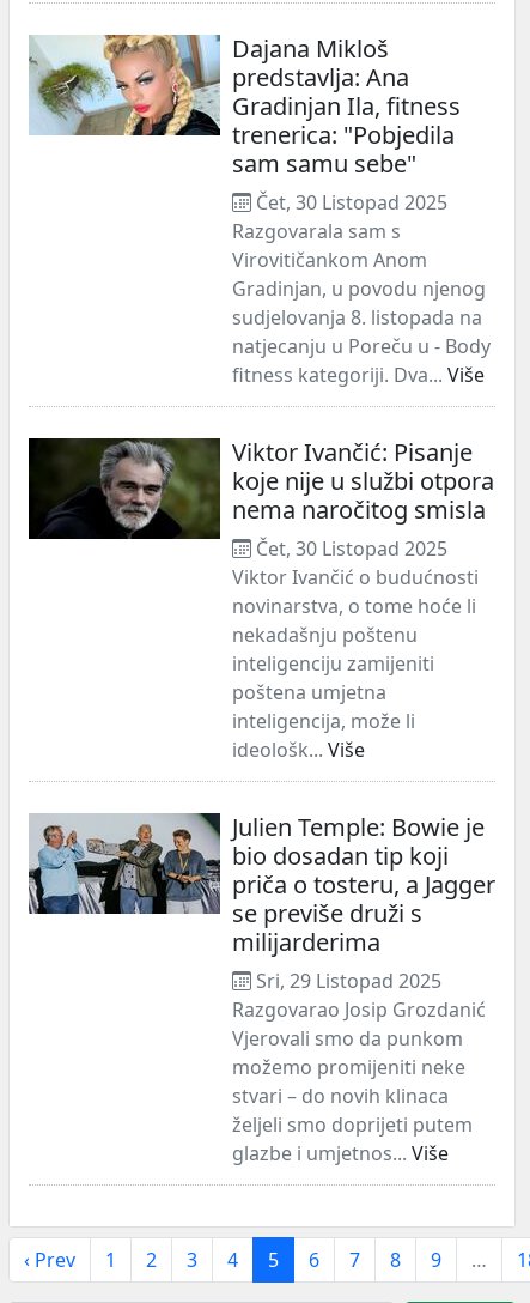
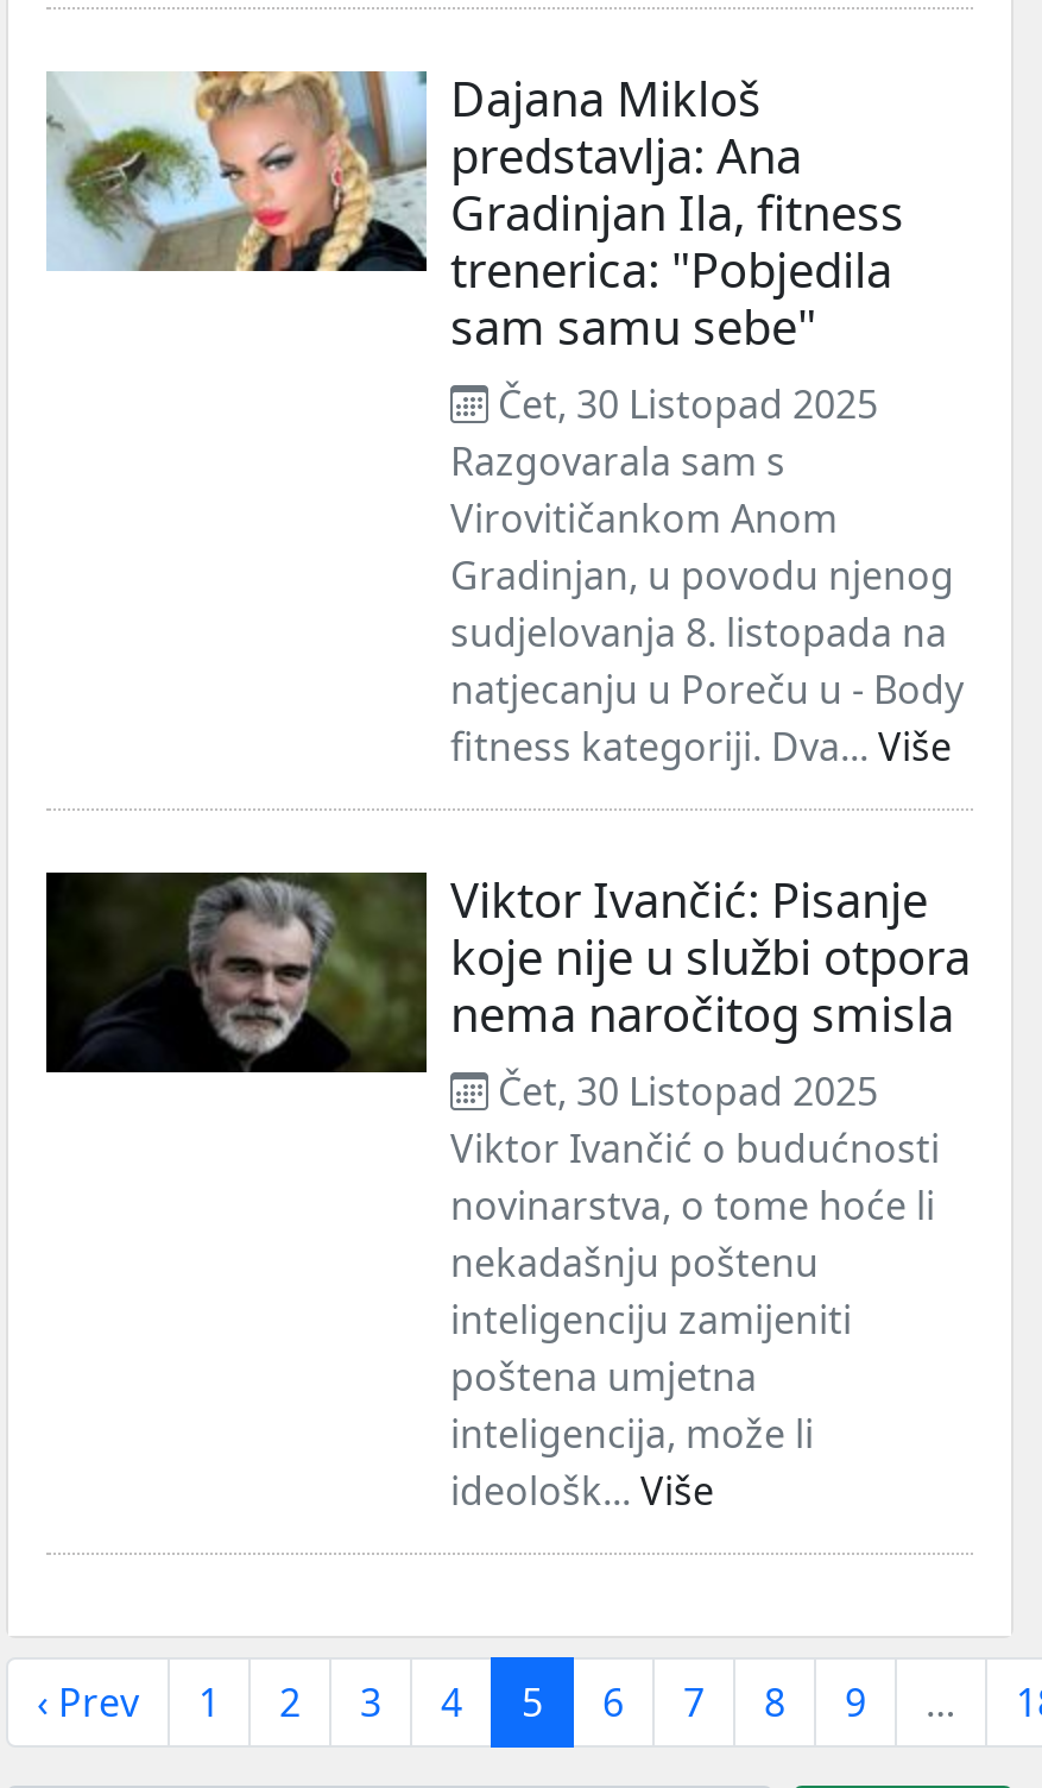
[28,811,495,1166] [image] | Julien Temple: Bowie je | bio dosadan tip koji | priča o tosteru, a Jagger | se previše druži s | milijarderima | Sri, 29 Listopad 2025 | Razgovarao Josip Grozdanić | Vjerovali smo da punkom | možemo promijeniti neke | stvari – do novih klinaca | željeli smo doprijeti putem | glazbe i umjetnos... Više -> none

